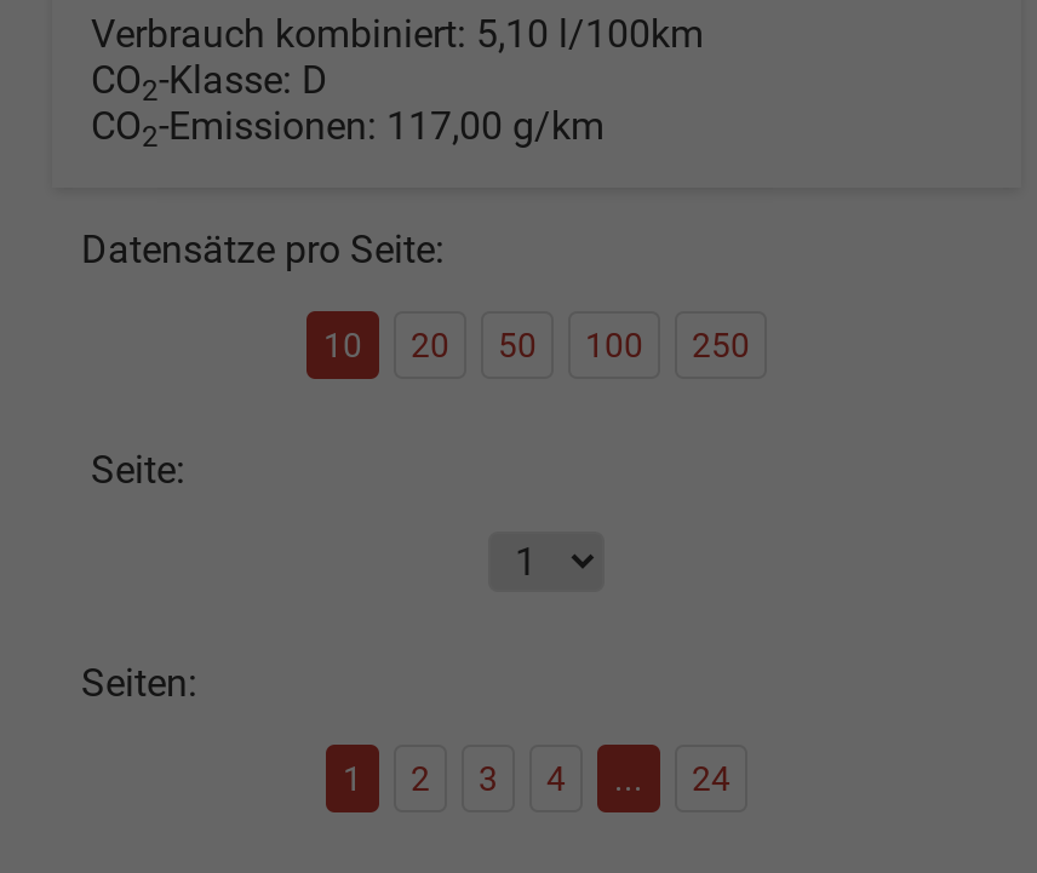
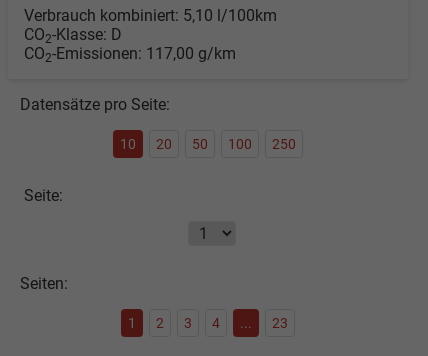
[692,760,731,798] 24 -> [272,315,288,331] 23

